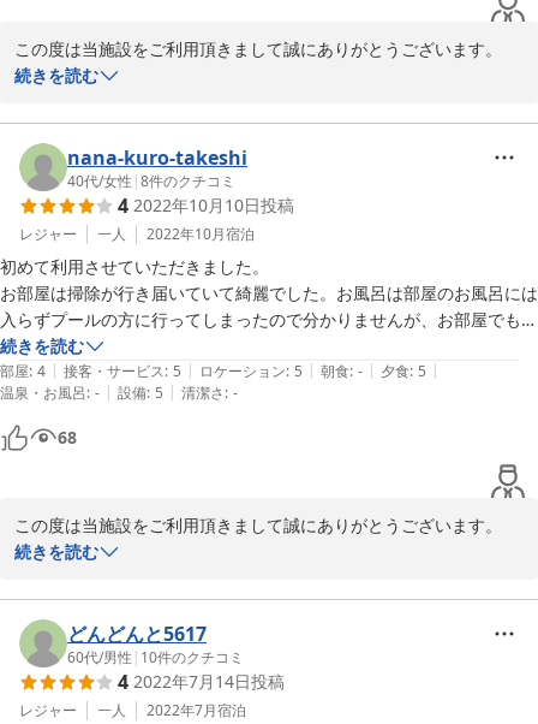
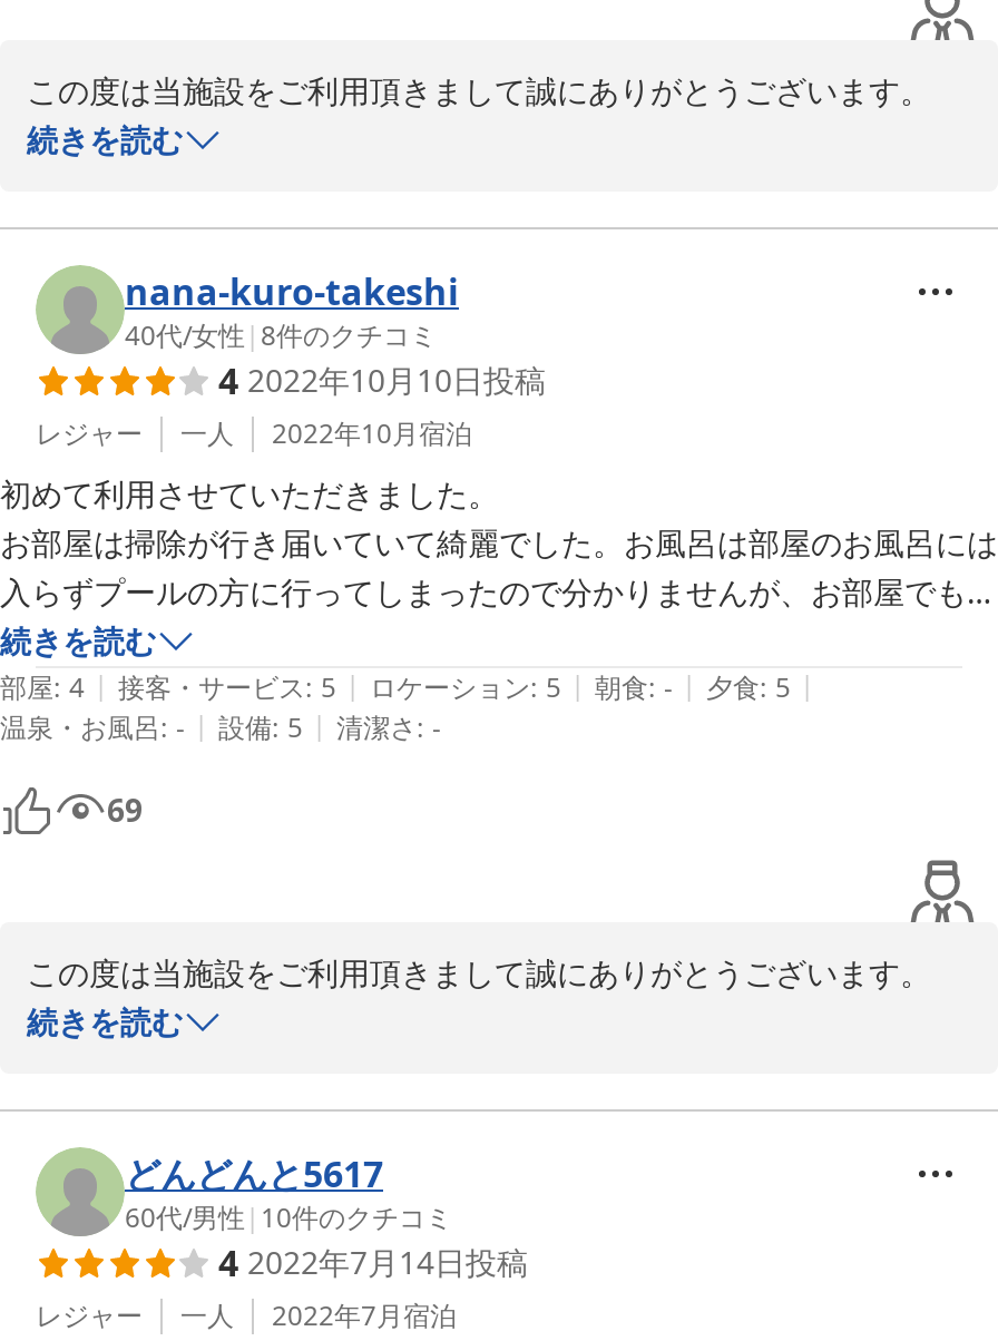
[58,426,77,449] 68 -> [107,789,143,831] 69

